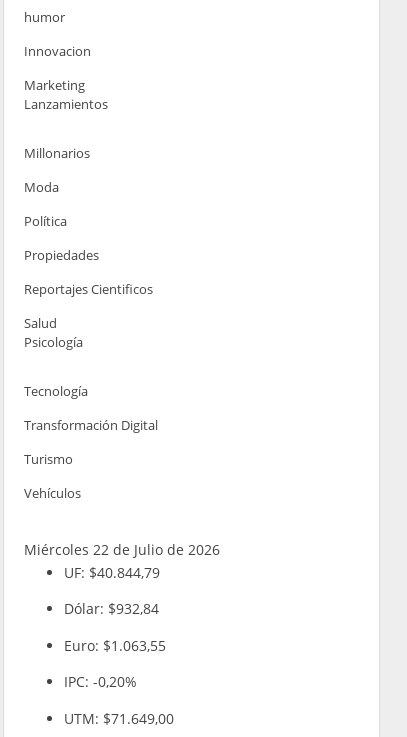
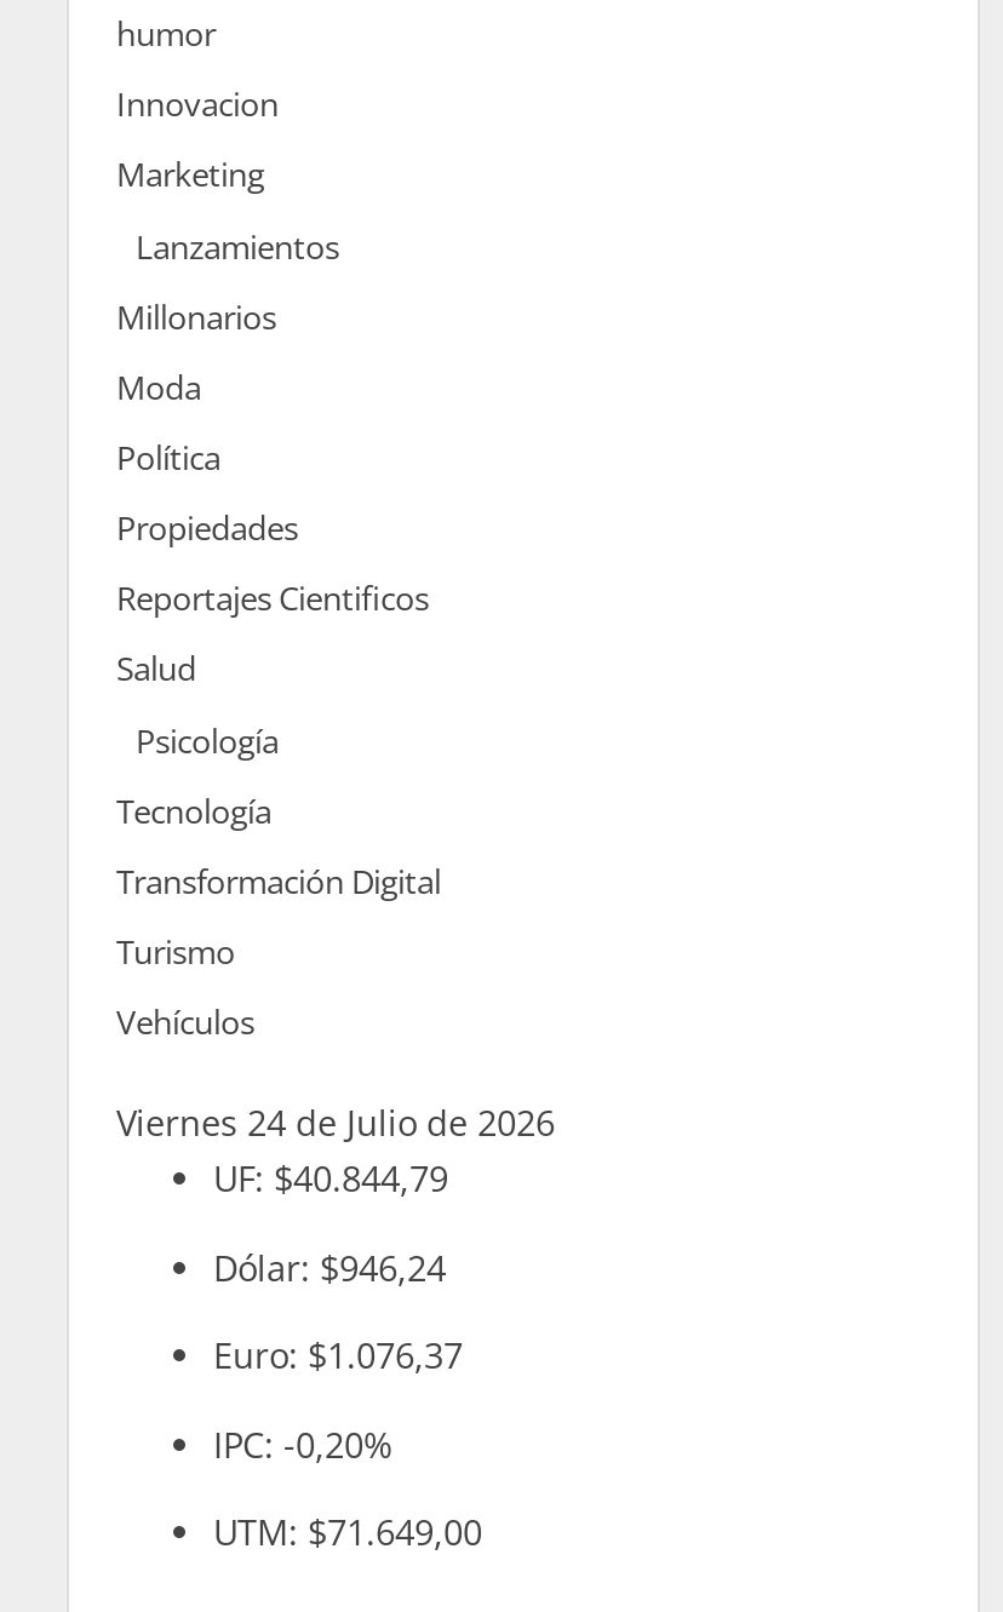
[23,540,219,559] Miércoles 22 de Julio de 2026 -> [116,1101,555,1147] Viernes 24 de Julio de 2026
[63,599,158,618] Dólar: $932,84 -> [213,1245,446,1291] Dólar: $946,24
[63,636,165,655] Euro: $1.063,55 -> [213,1333,463,1379] Euro: $1.076,37

